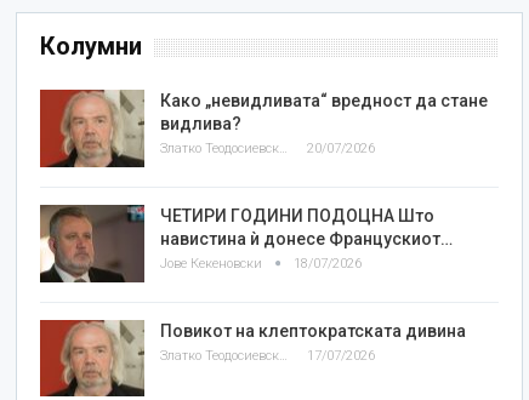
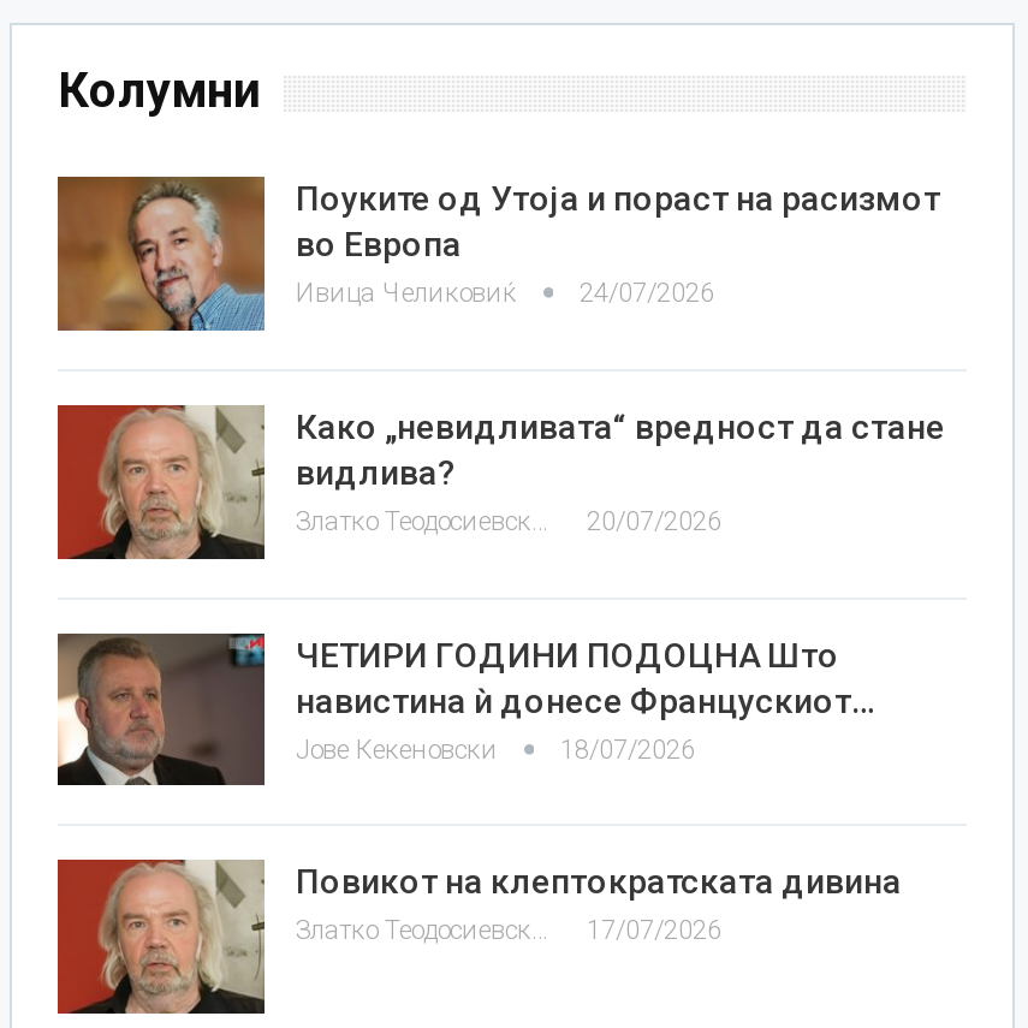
none -> [58,177,940,333] [image] | Поуките од Утоја и пораст на расизмот | во Европа | Ивица Челиковиќ | 24/07/2026

